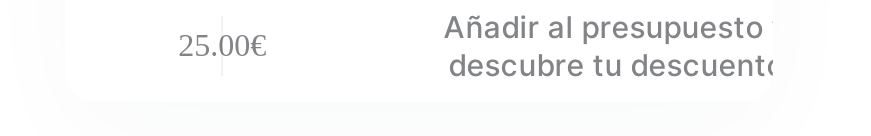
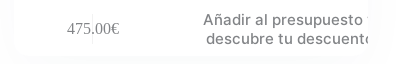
[178,28,266,62] 25.00€ -> [67,20,119,37] 475.00€

